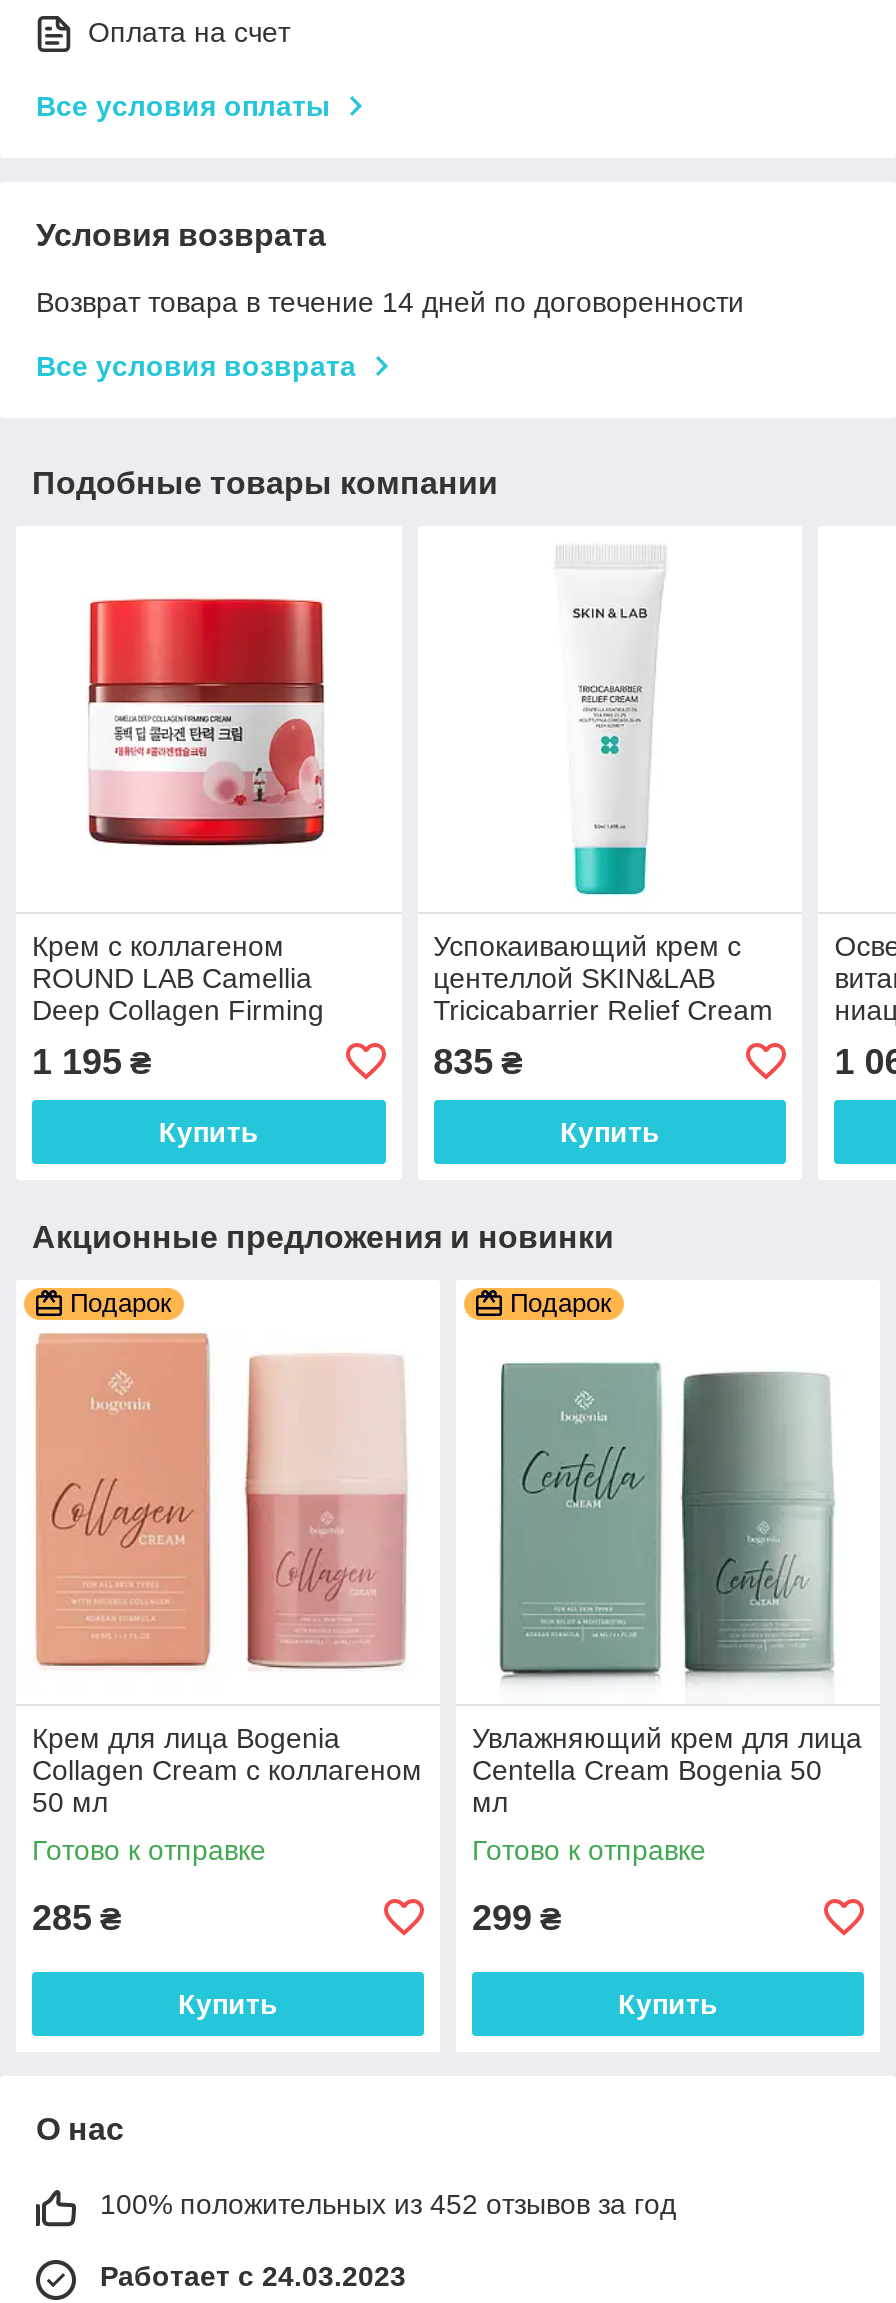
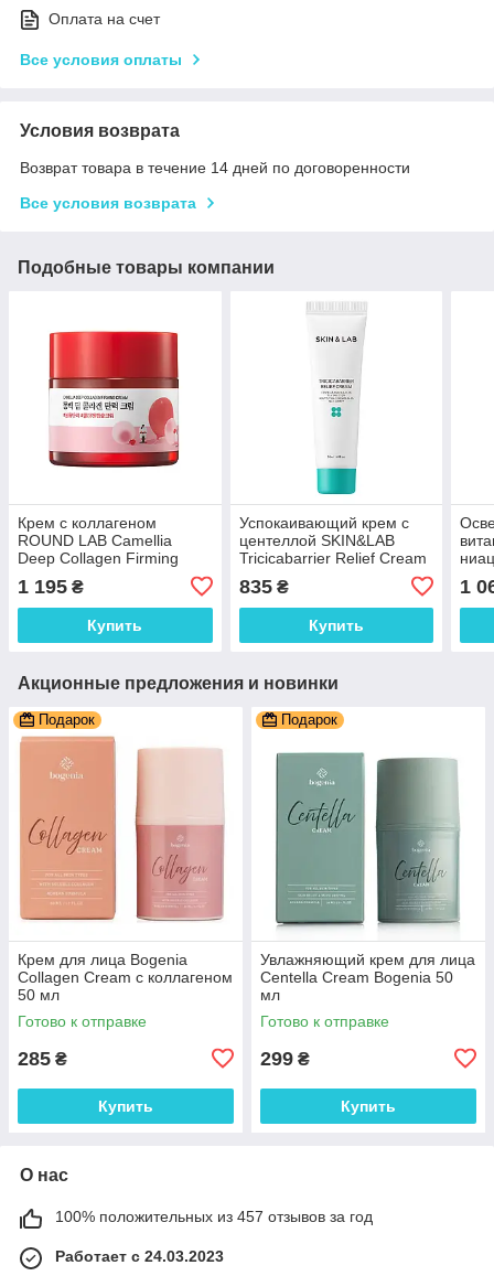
[100,2188,676,2220] 100% положительных из 452 отзывов за год -> [55,1207,373,1225] 100% положительных из 457 отзывов за год

